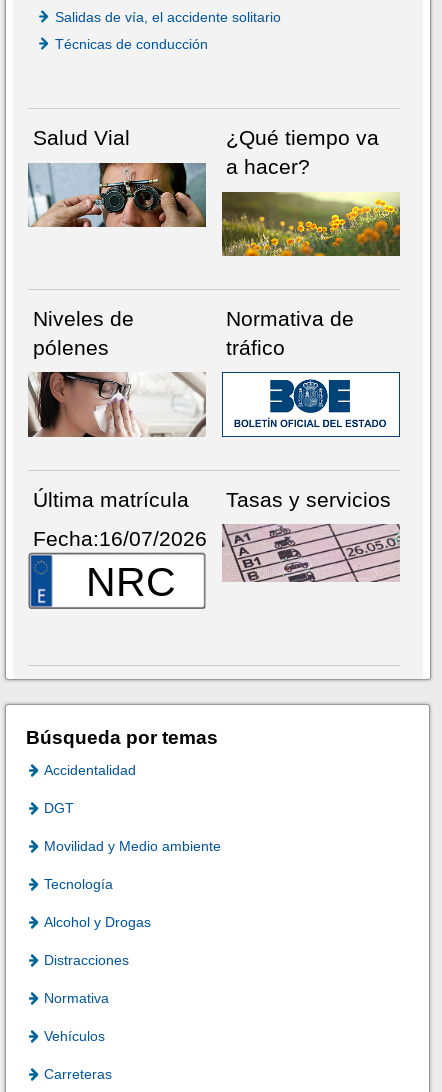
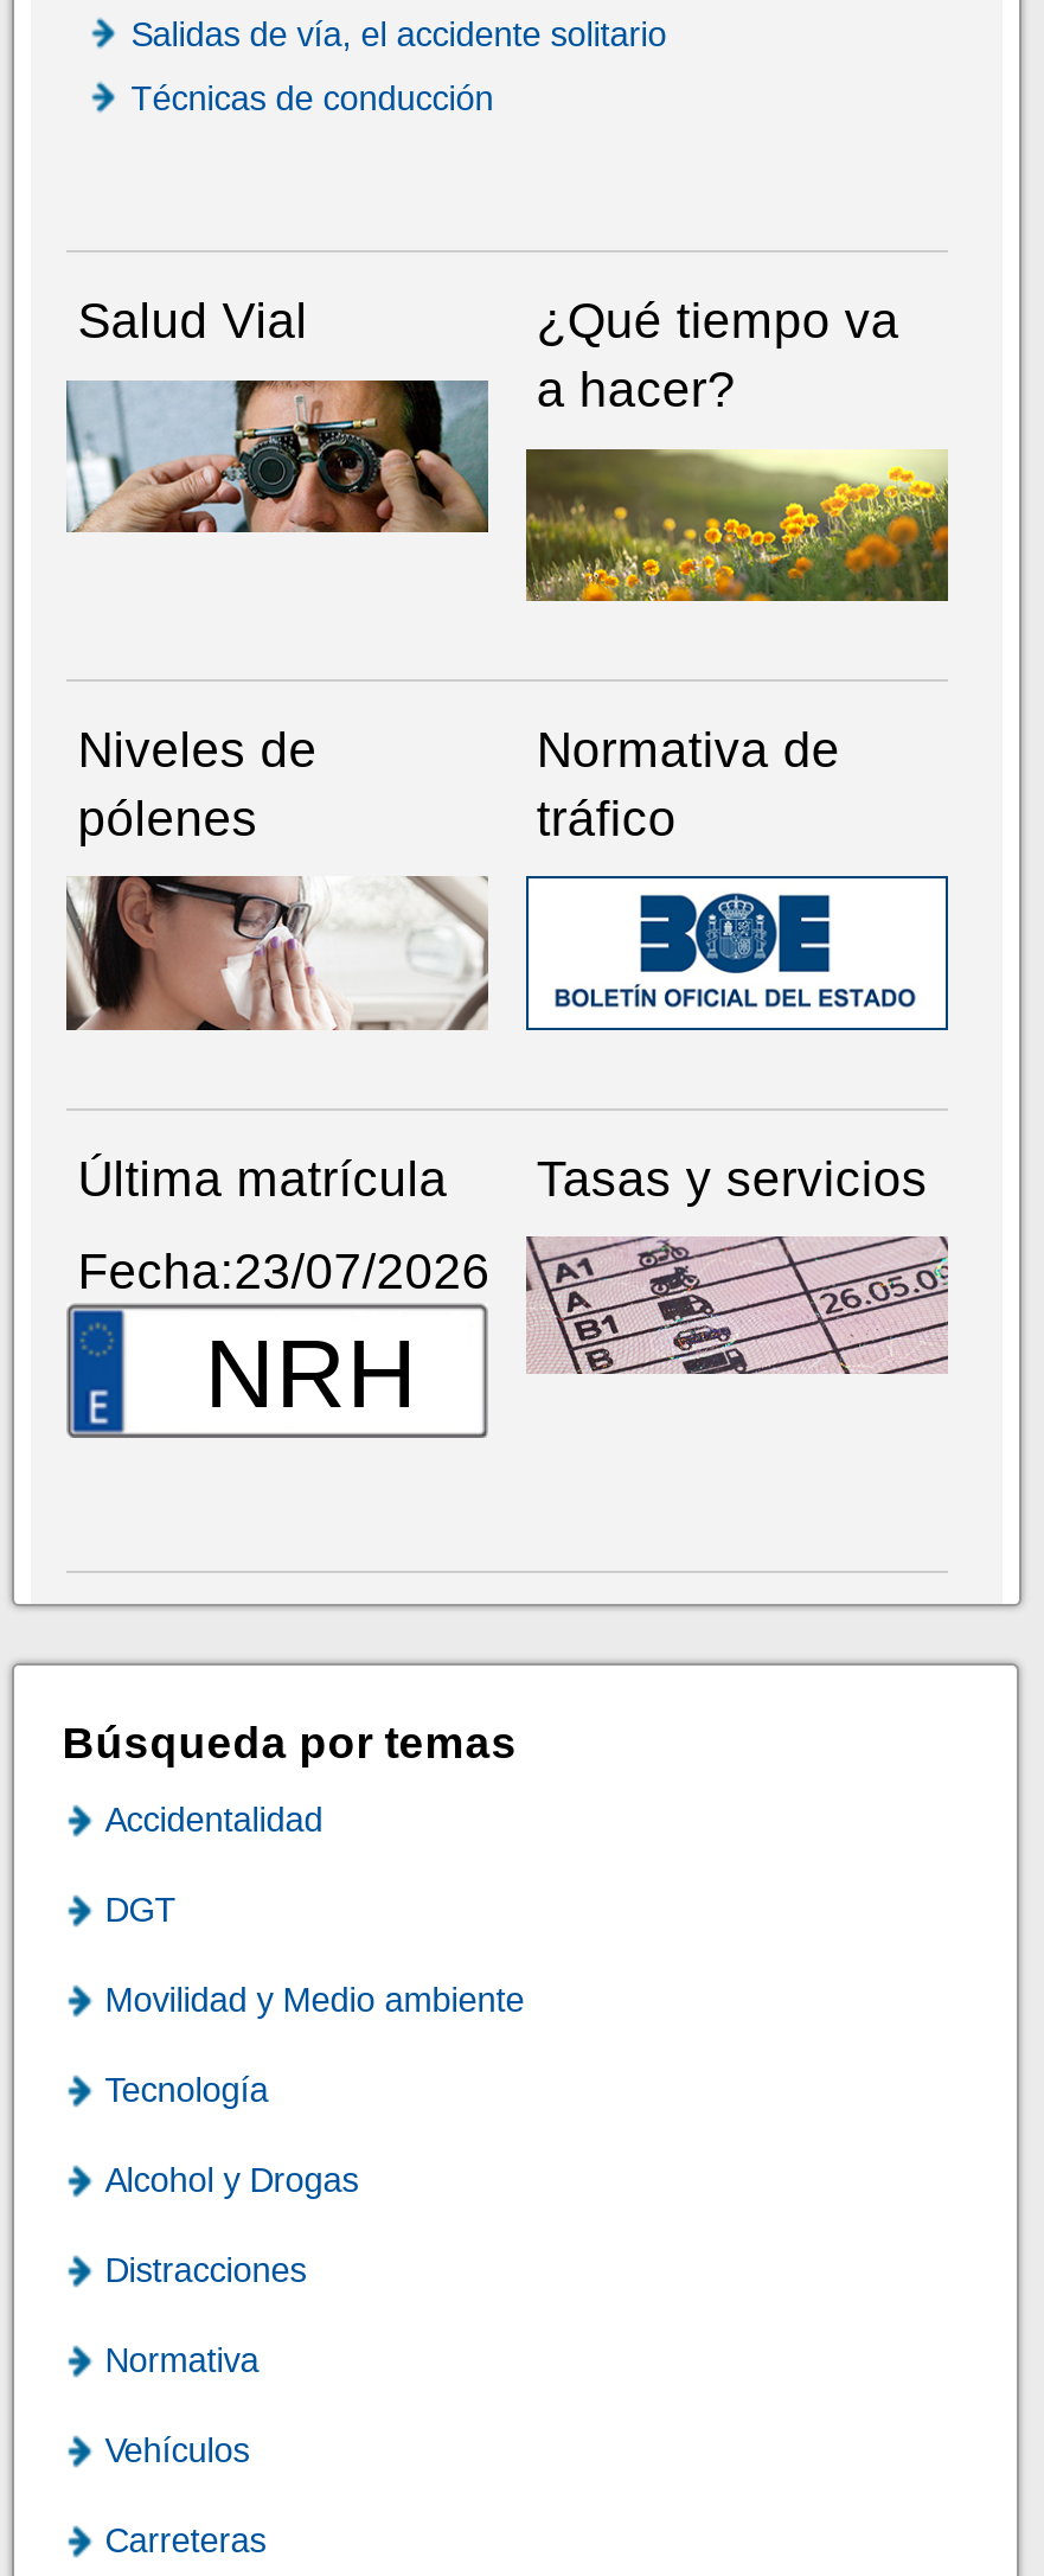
[33,527,207,605] Fecha:16/07/2026 | NRC -> [78,1244,490,1429] Fecha:23/07/2026 | NRH

